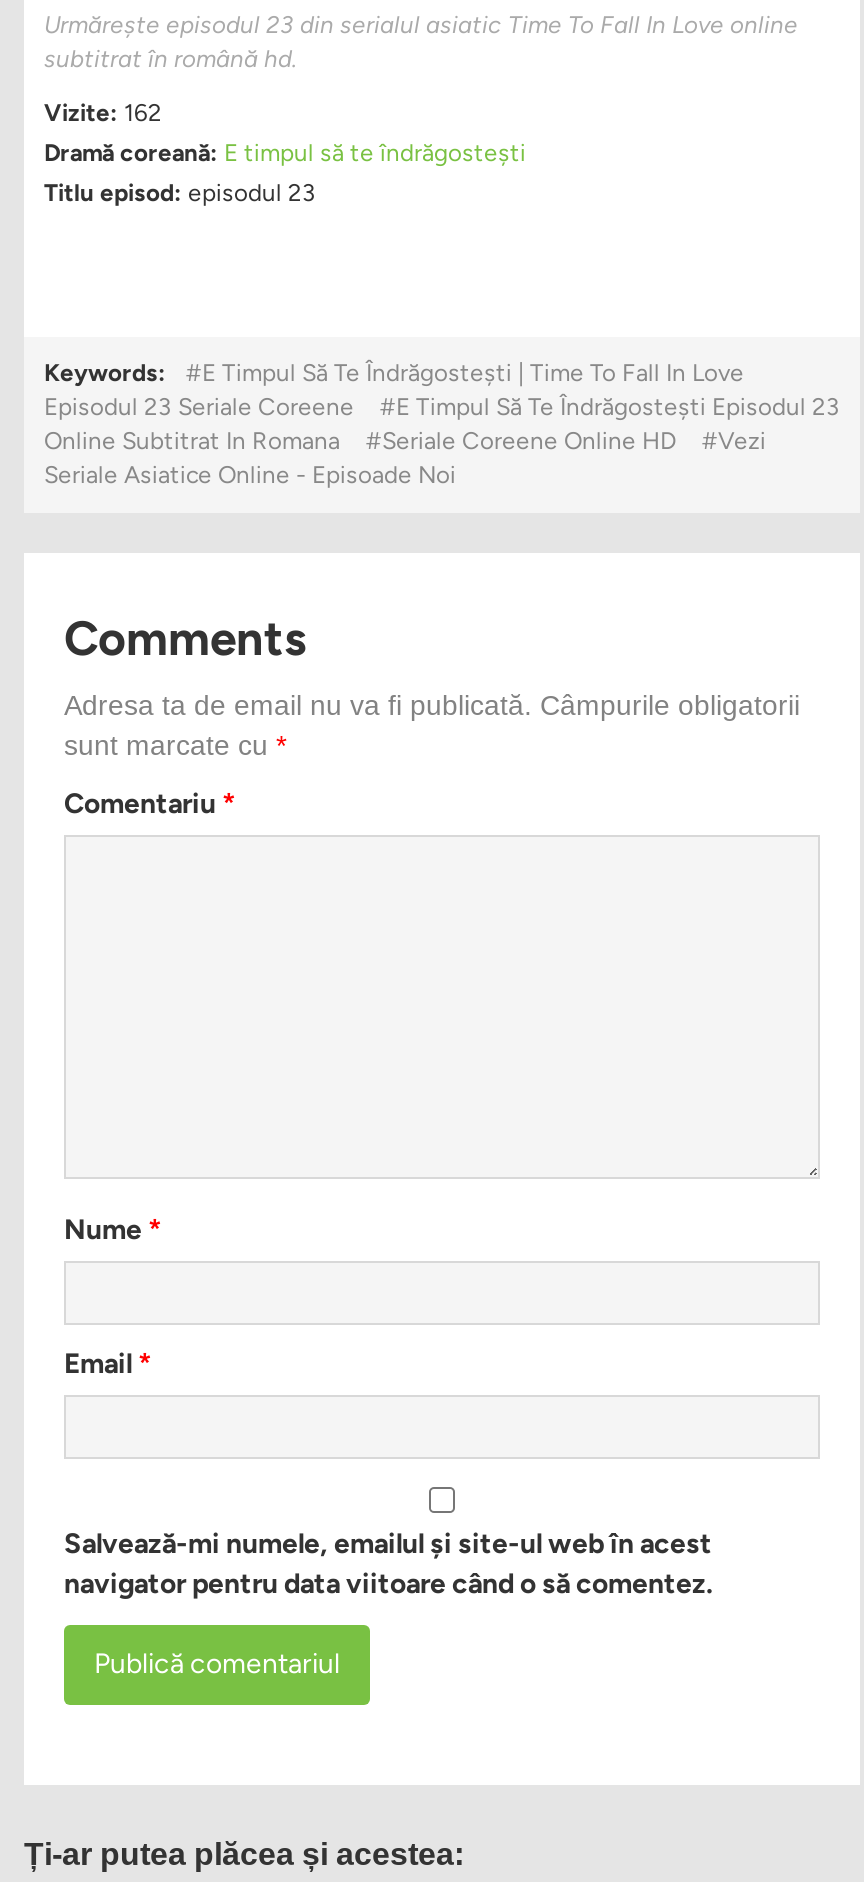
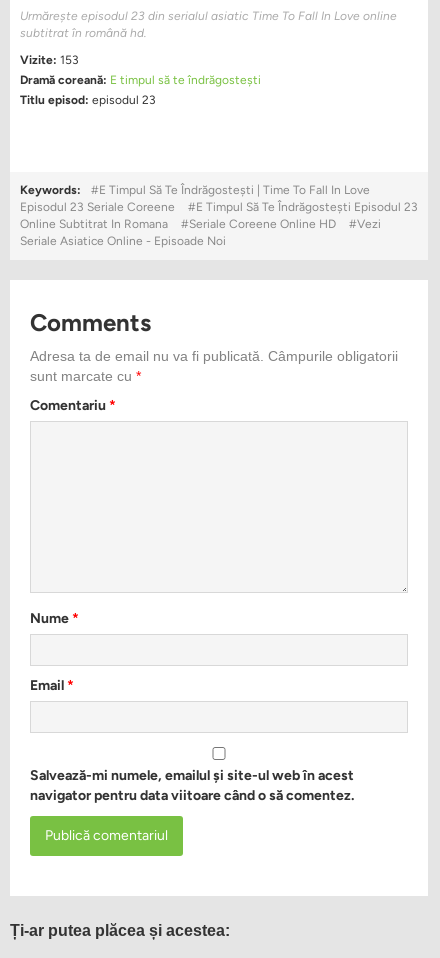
[44,99,162,127] Vizite: 162 -> [20,53,79,67] Vizite: 153

